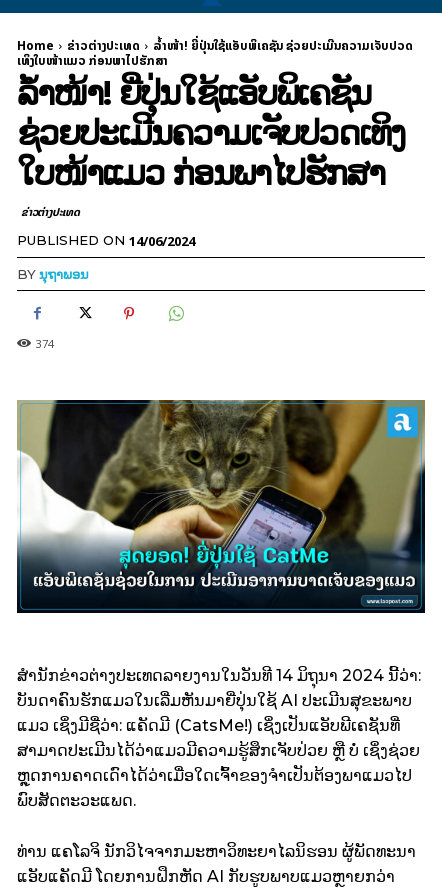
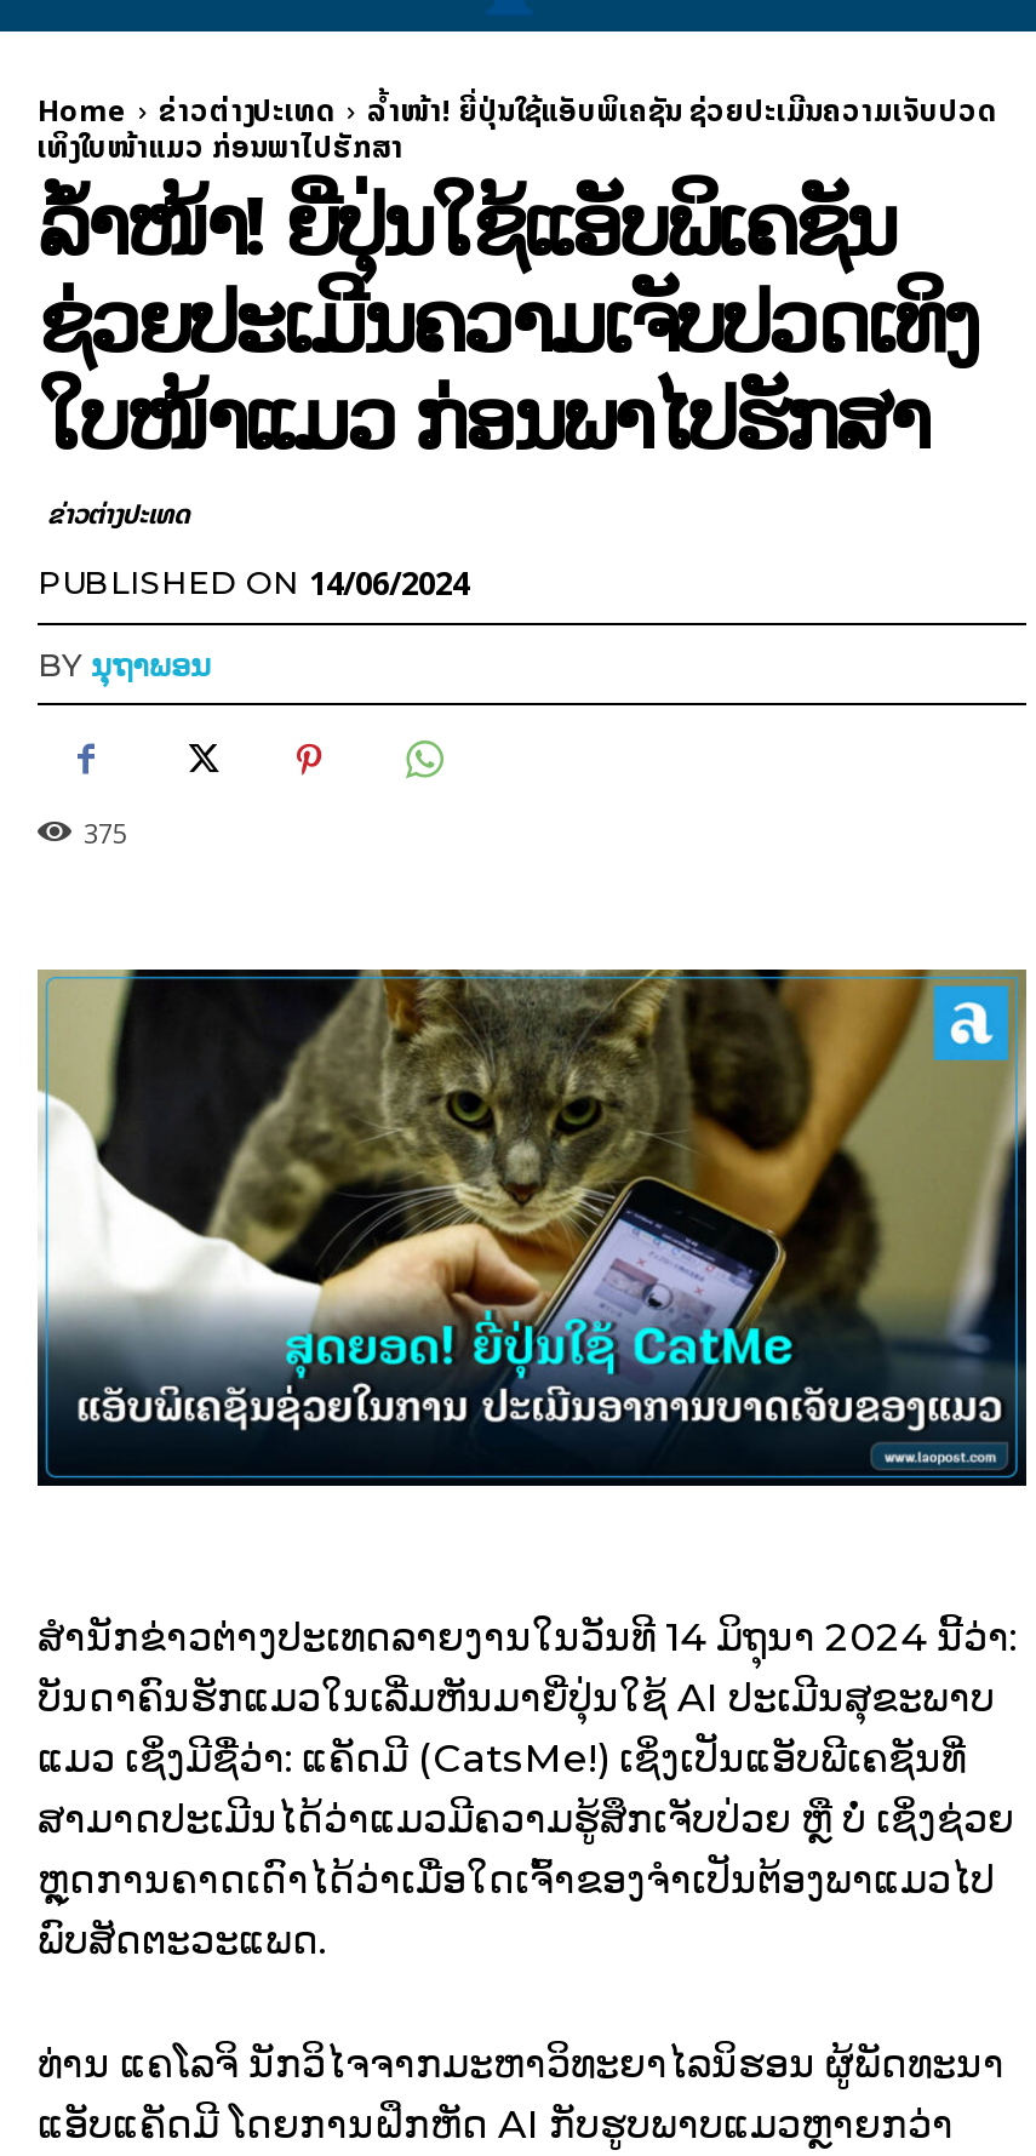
[36,336,54,351] 374 -> [84,814,127,850] 375

